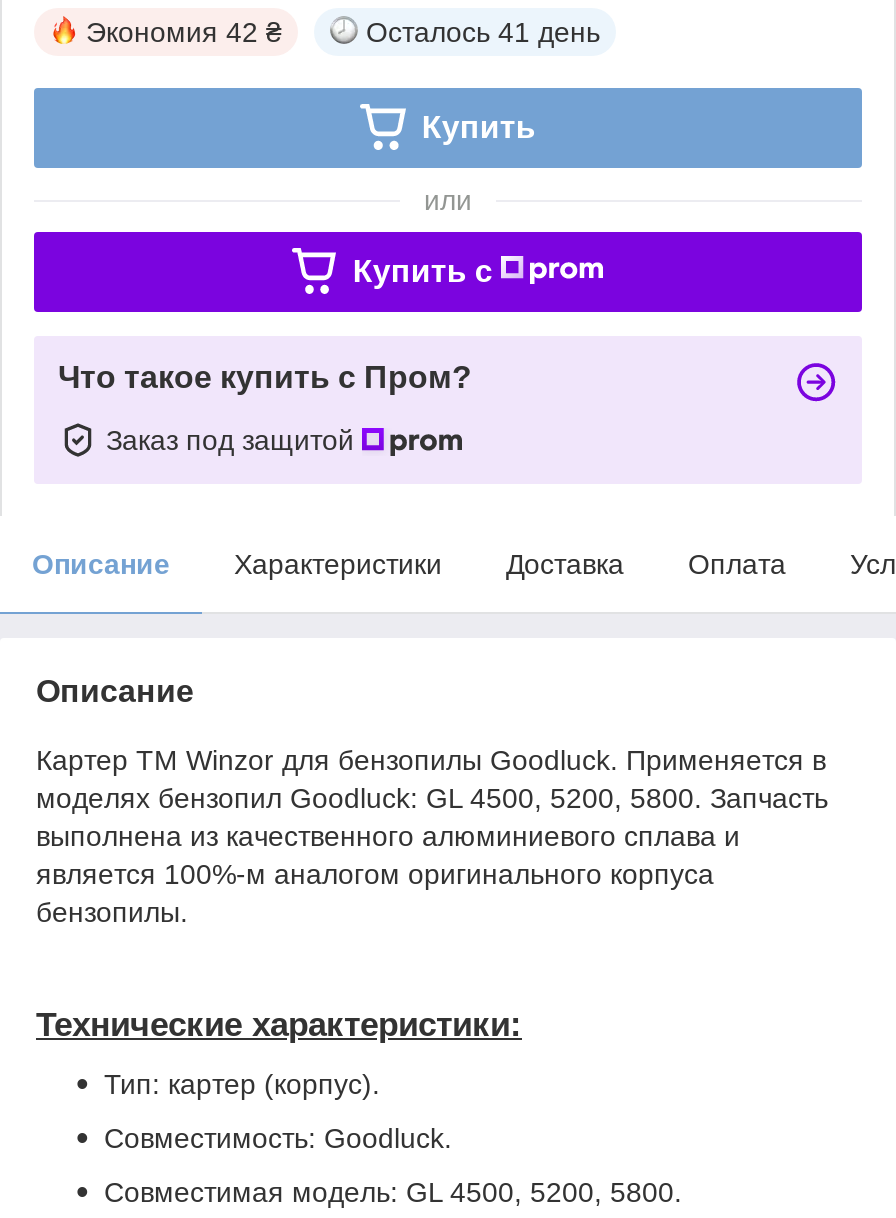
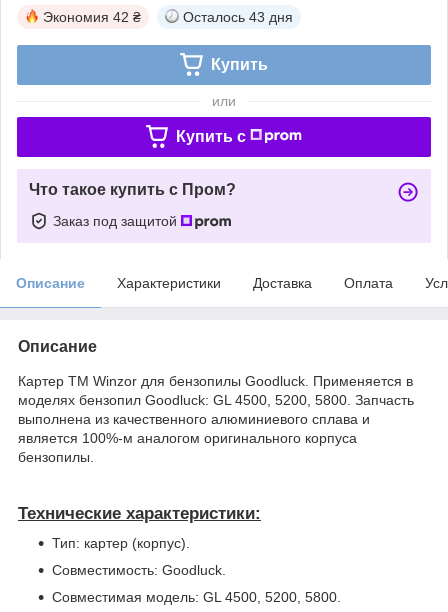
[366,16,600,48] Осталось 41 день -> [183,9,293,25] Осталось 43 дня

